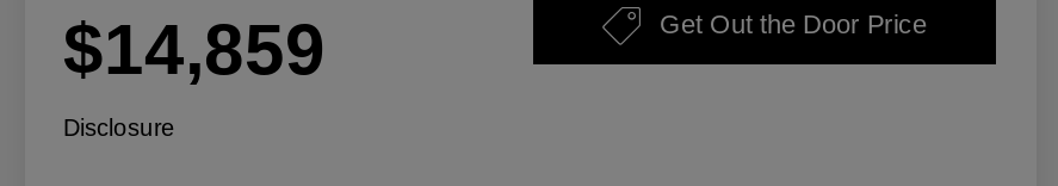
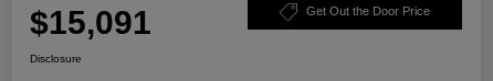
[63,9,326,88] $14,859 -> [30,4,151,40] $15,091

